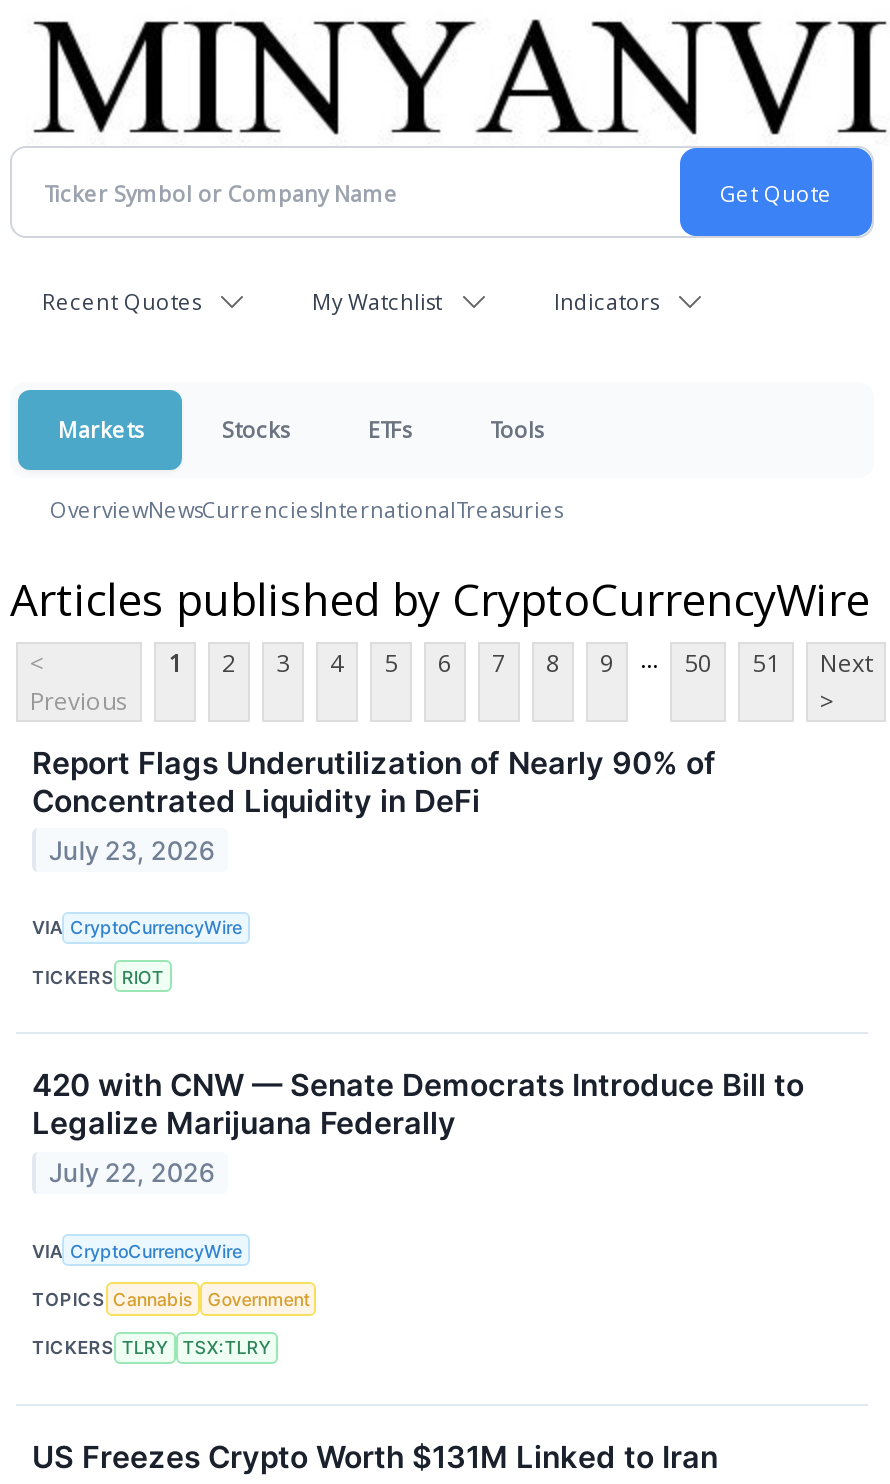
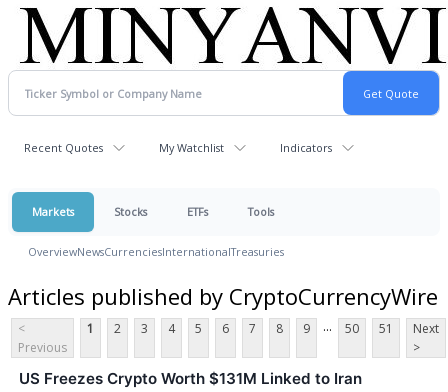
[32,744,804,1358] Report Flags Underutilization of Nearly 90% of | Concentrated Liquidity in DeFi | July 23, 2026 | VIA CryptoCurrencyWire | TICKERS RIOT | 420 with CNW — Senate Democrats Introduce Bill to | Legalize Marijuana Federally | July 22, 2026 | VIA CryptoCurrencyWire | TOPICS Cannabis | Government | TICKERS TLRY | TSX:TLRY -> none

